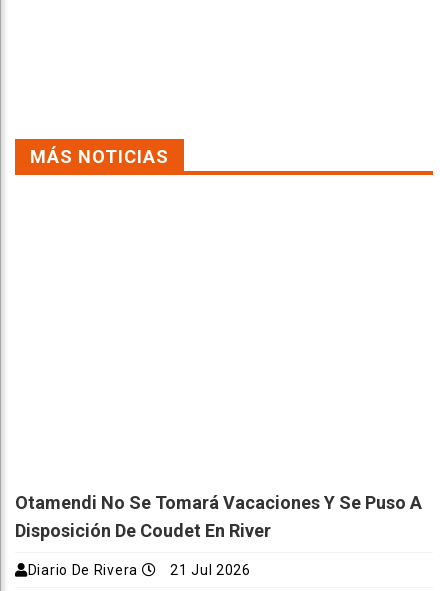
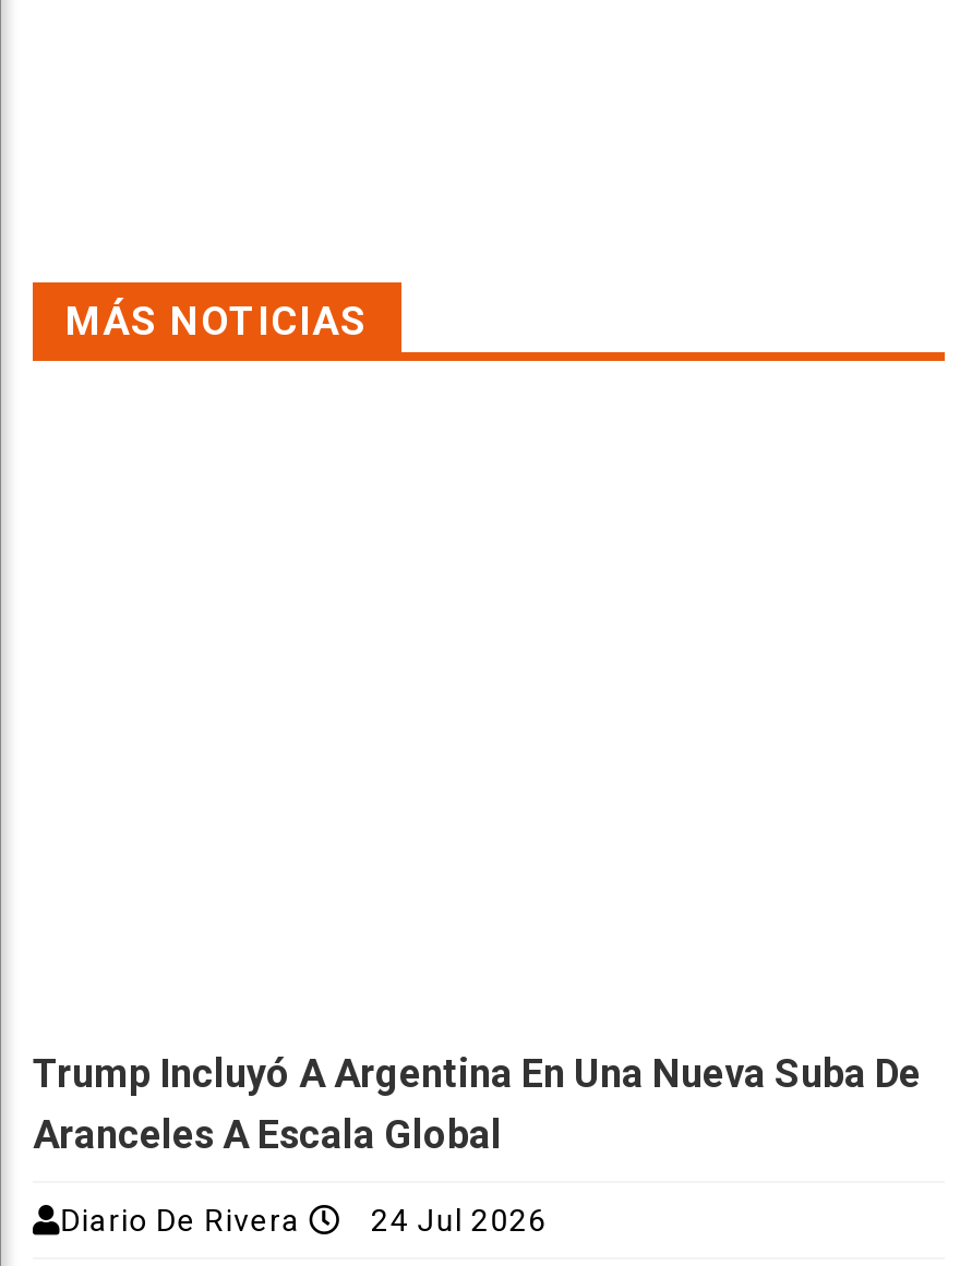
[15,492,422,541] Otamendi No Se Tomará Vacaciones Y Se Puso A | Disposición De Coudet En River -> [33,1050,921,1157] Trump Incluyó A Argentina En Una Nueva Suba De | Aranceles A Escala Global
[28,562,251,578] Diario De Rivera 21 Jul 2026 -> [60,1203,547,1238] Diario De Rivera 24 Jul 2026

